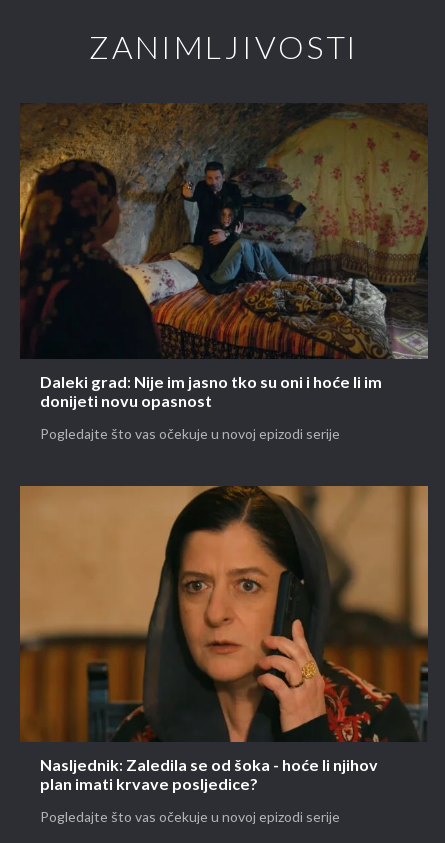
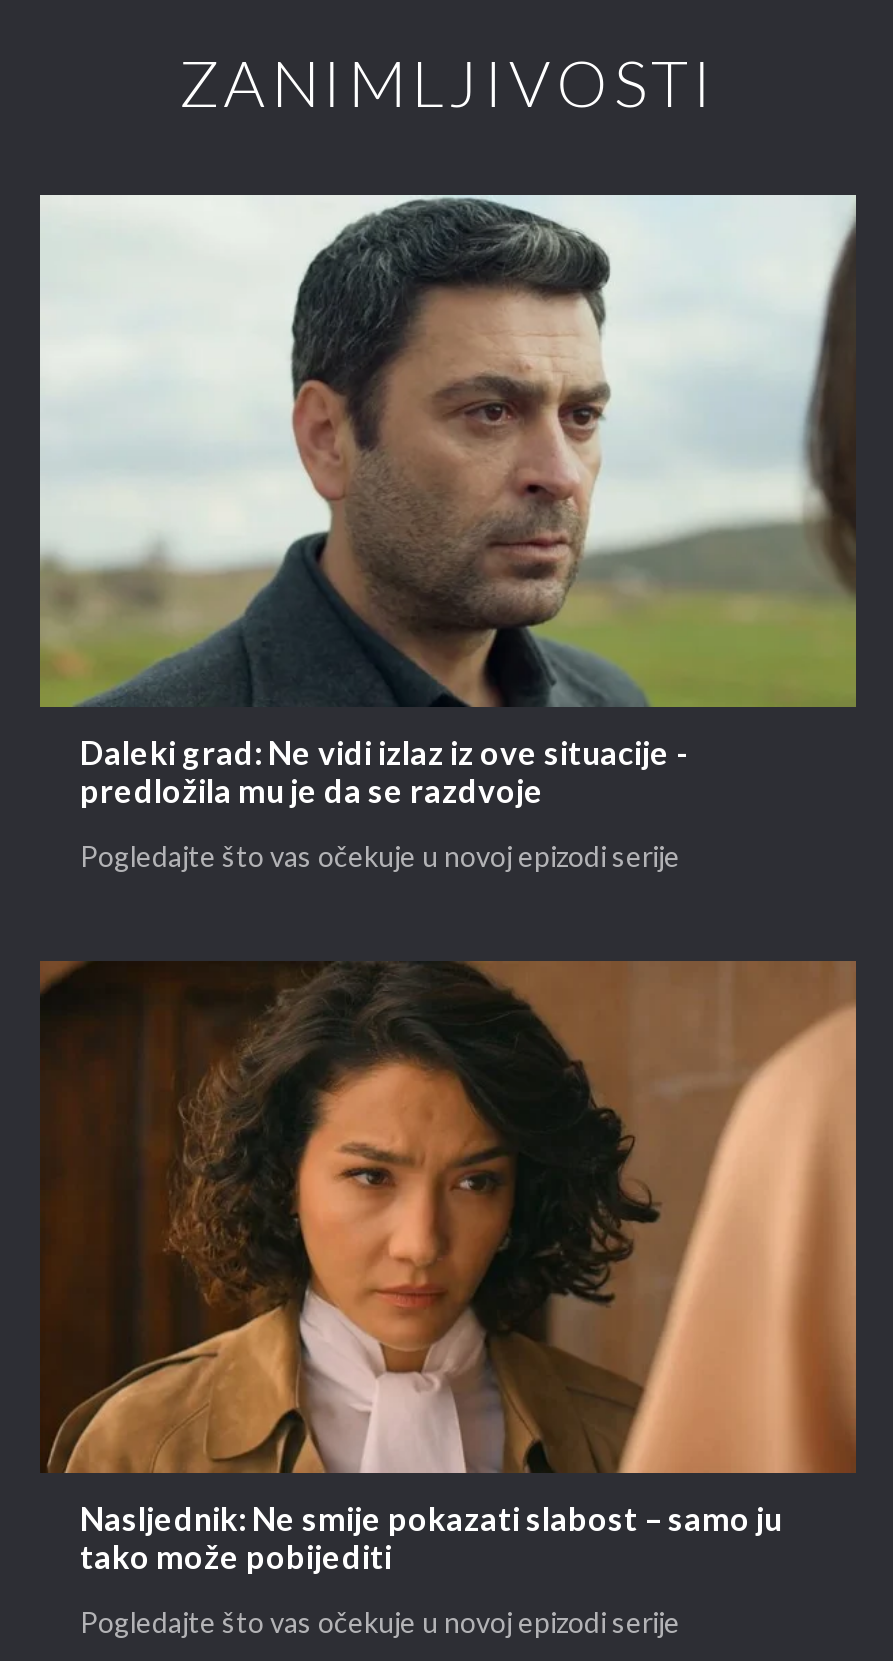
[19,102,429,412] [image] | Daleki grad: Nije im jasno tko su oni i hoće li im | donijeti novu opasnost -> [38,193,858,813] [image] | Daleki grad: Ne vidi izlaz iz ove situacije - | predložila mu je da se razdvoje
[19,485,428,795] [image] | Nasljednik: Zaledila se od šoka - hoće li njihov | plan imati krvave posljedice? -> [40,961,858,1579] [image] | Nasljednik: Ne smije pokazati slabost – samo ju | tako može pobijediti

